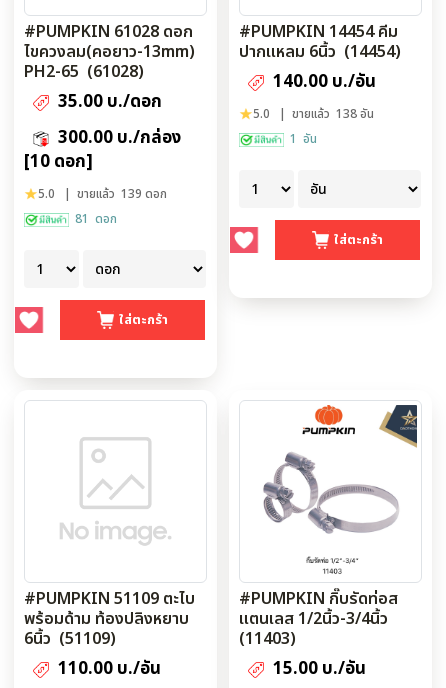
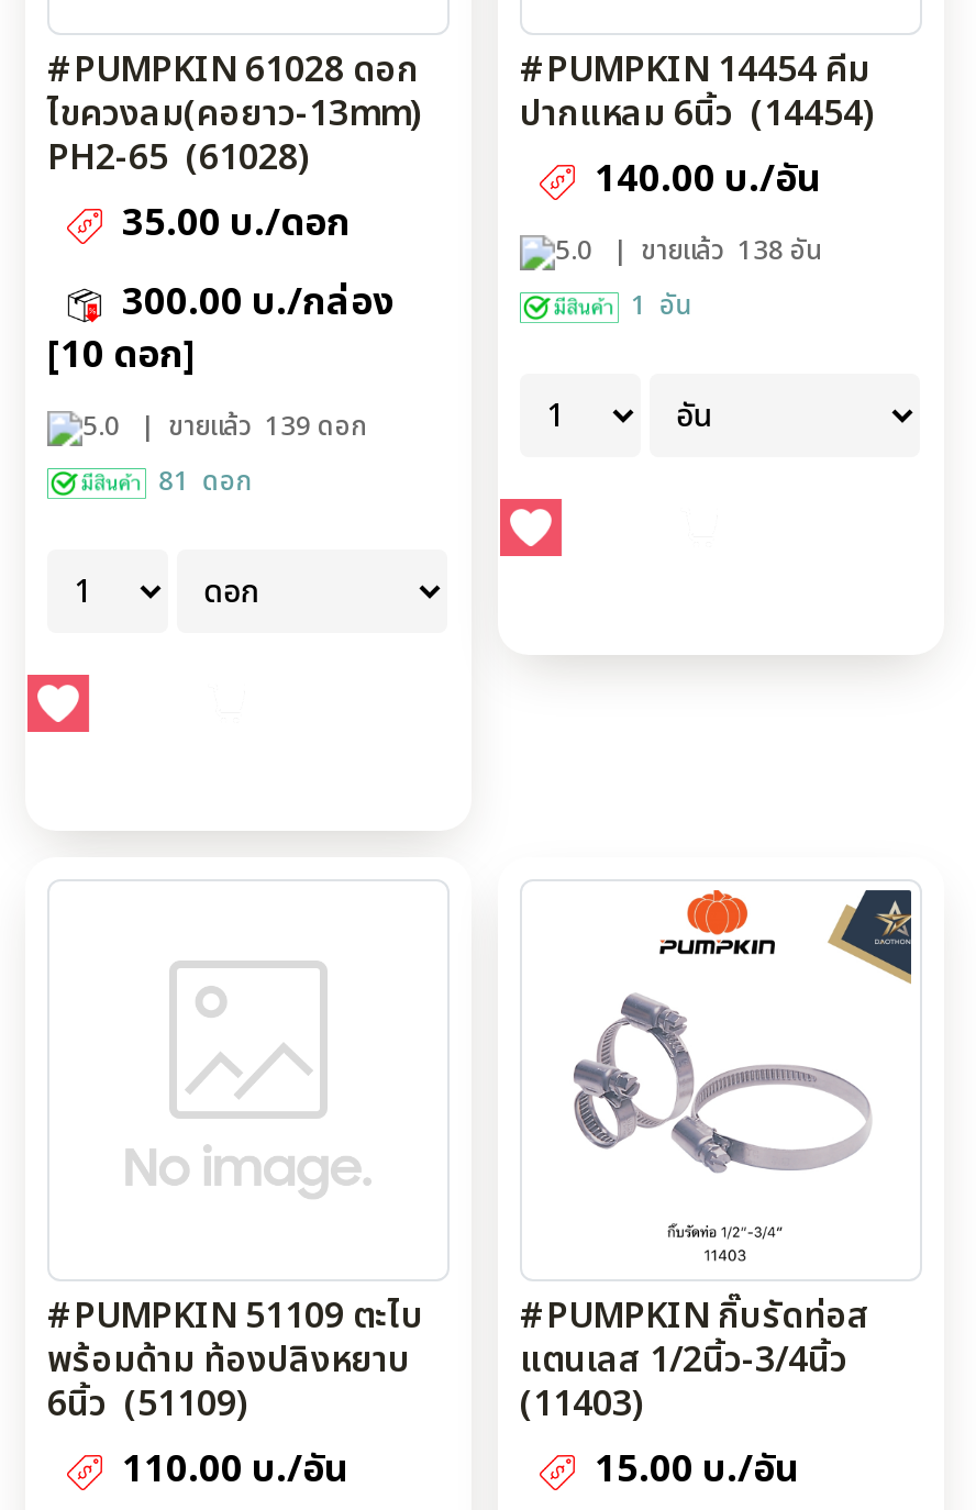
[274,219,421,261] [image] -> none
[59,299,206,341] [image] -> none

